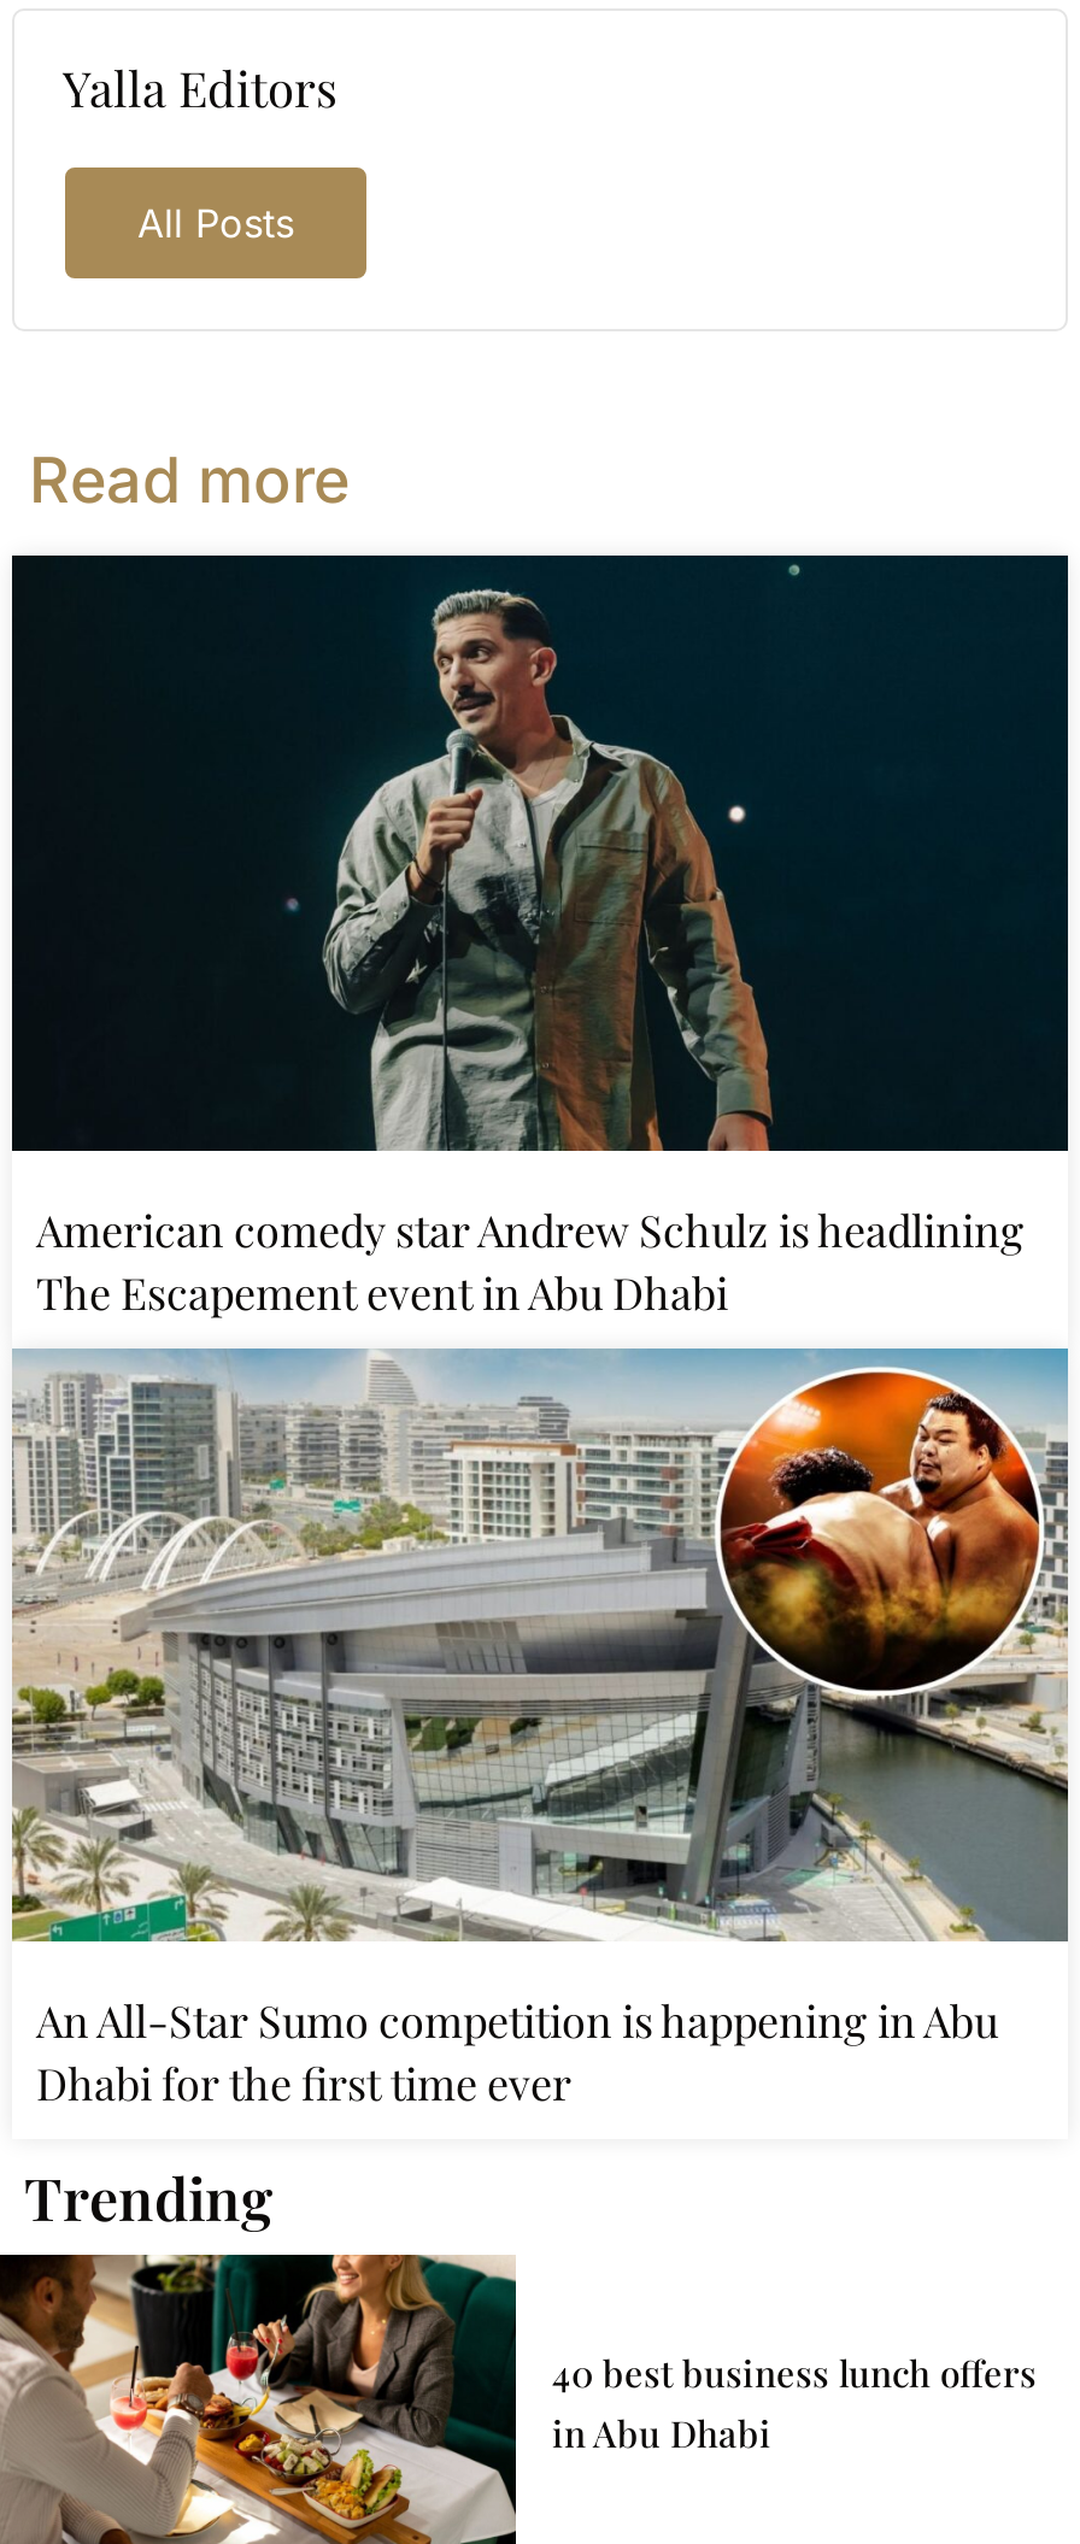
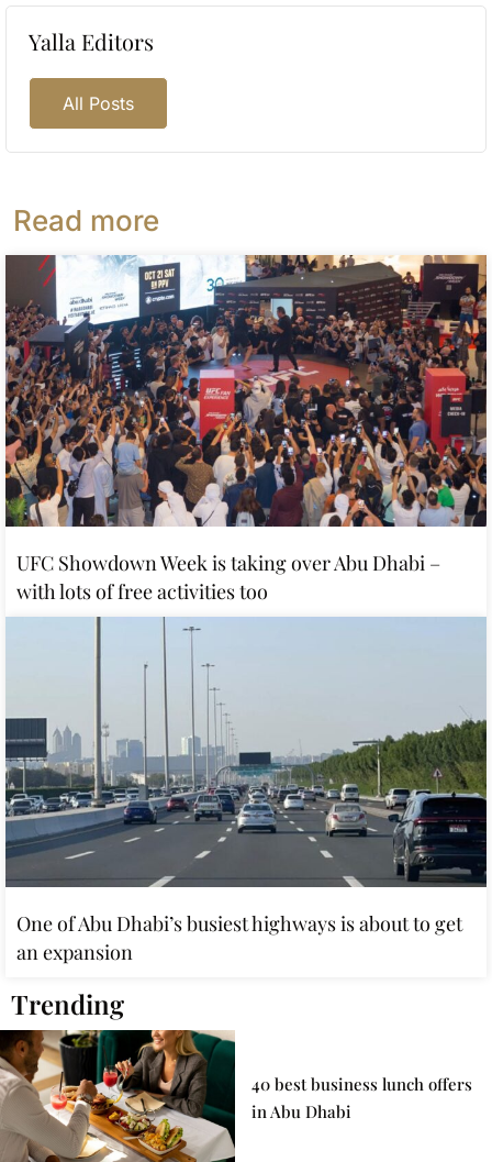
[10,553,1070,1321] [image] | American comedy star Andrew Schulz is headlining | The Escapement event in Abu Dhabi -> [4,254,488,604] [image] | UFC Showdown Week is taking over Abu Dhabi – | with lots of free activities too
[12,1349,1070,2112] [image] | An All-Star Sumo competition is happening in Abu | Dhabi for the first time ever -> [4,617,488,965] [image] | One of Abu Dhabi’s busiest highways is about to get | an expansion

